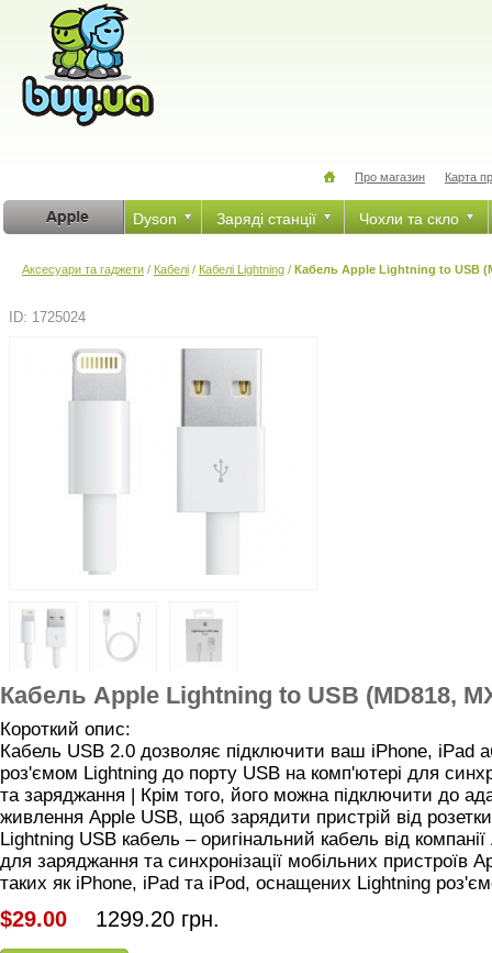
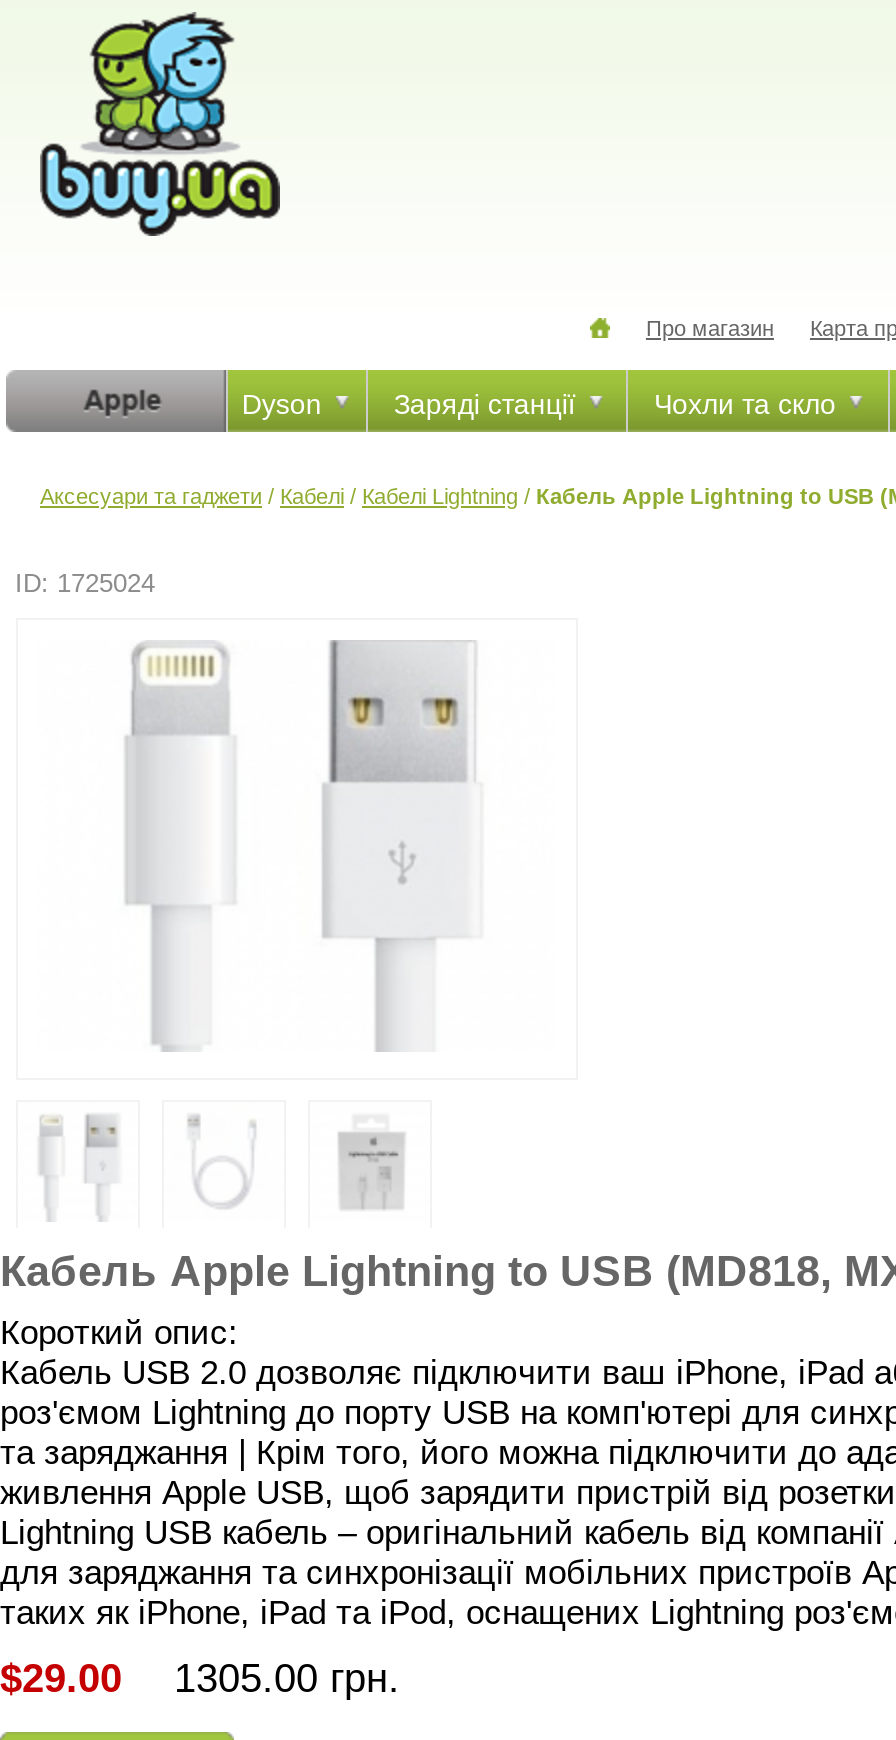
[0,907,220,931] $29.00 1299.20 грн. -> [0,1656,400,1700] $29.00 1305.00 грн.

